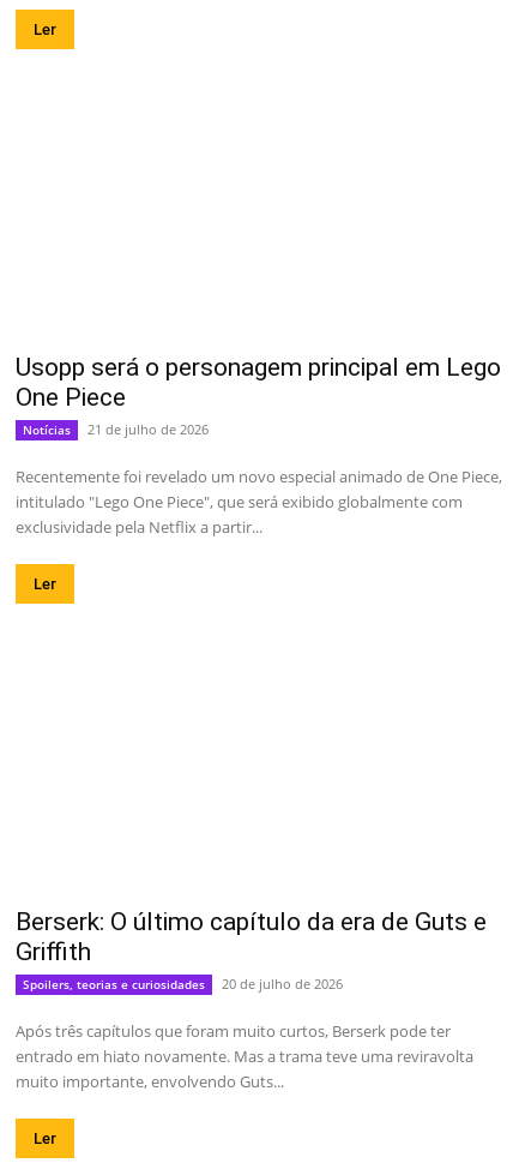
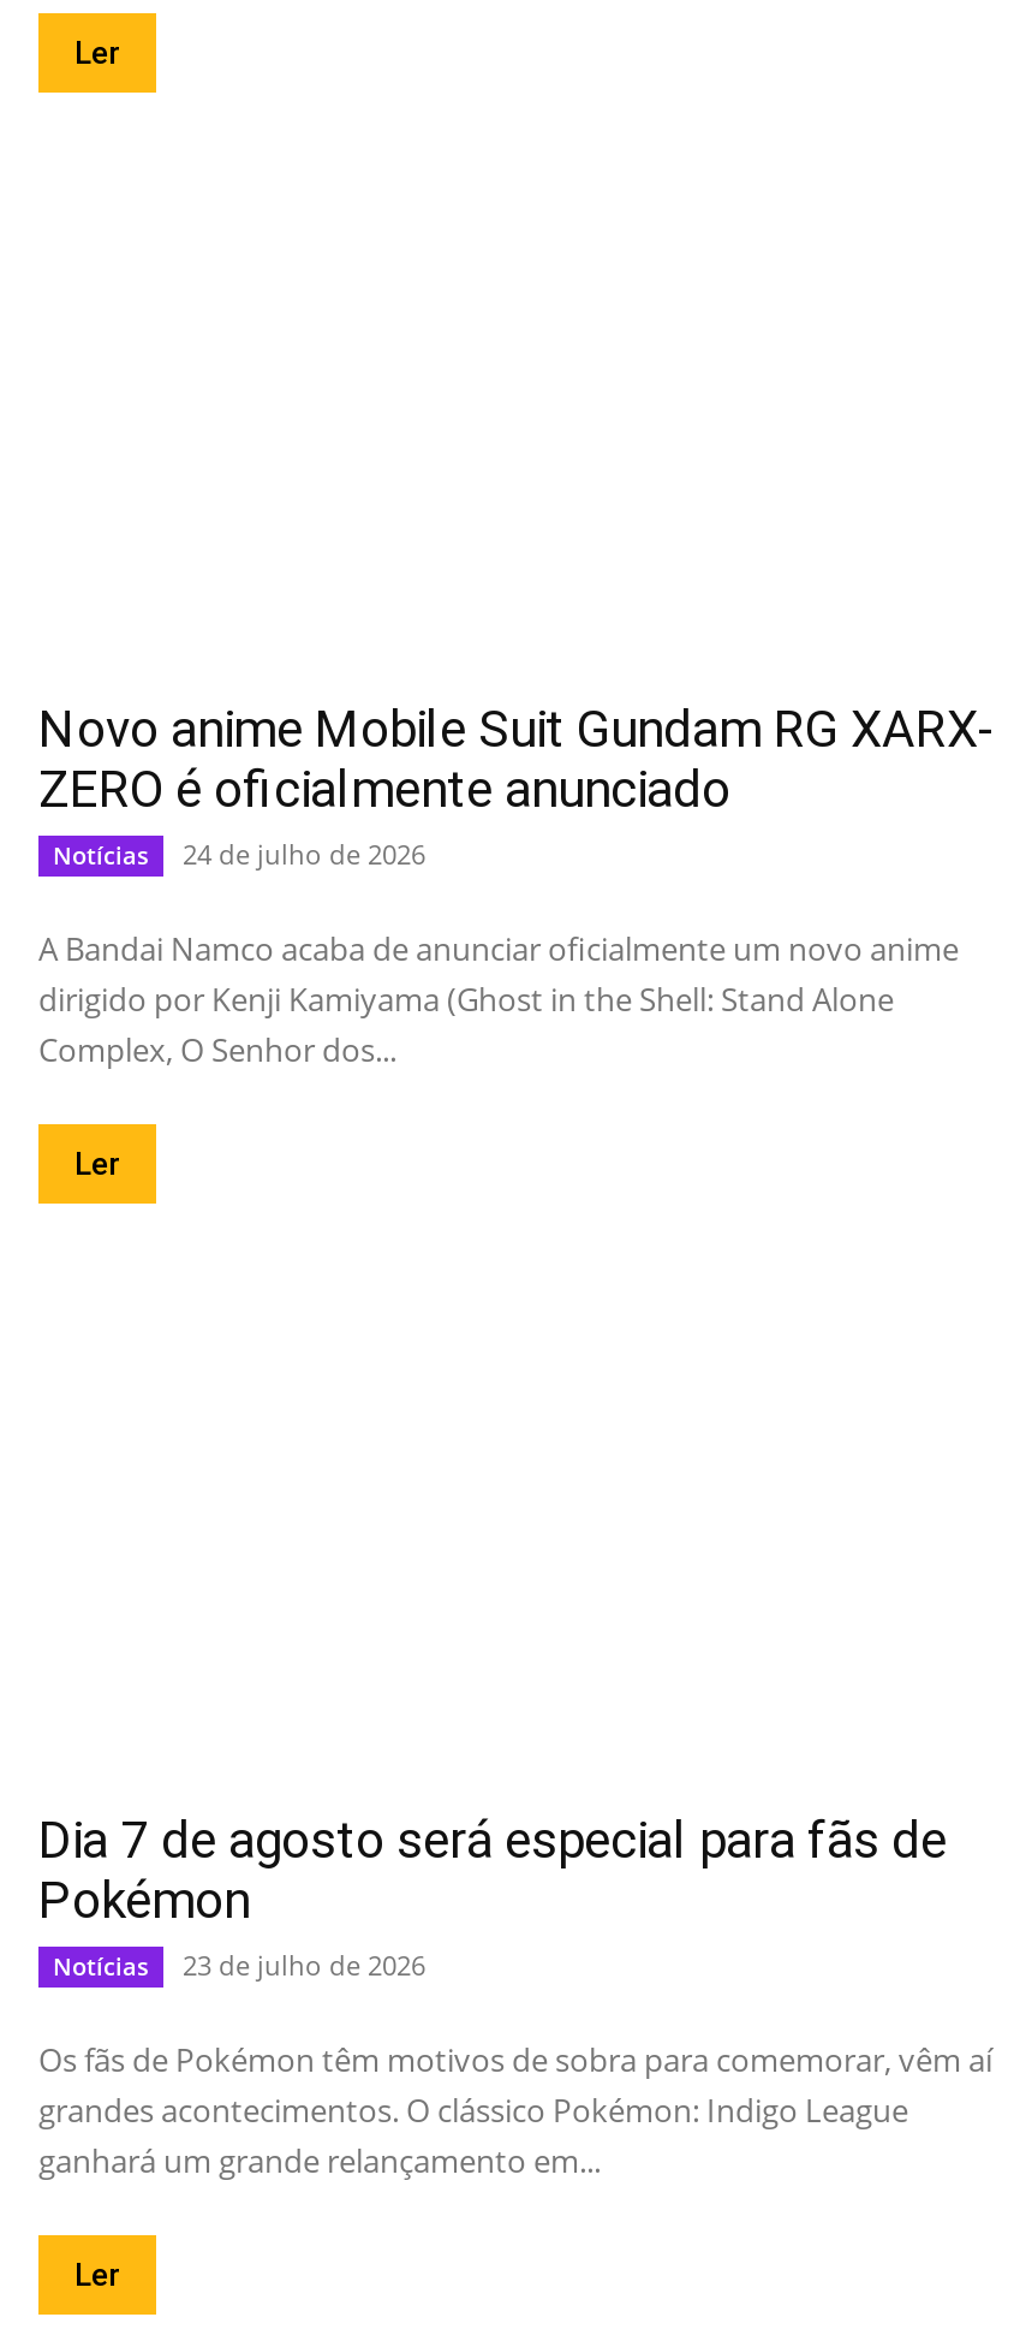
[16,353,501,412] Usopp será o personagem principal em Lego | One Piece -> [38,701,995,818] Novo anime Mobile Suit Gundam RG XARX- | ZERO é oficialmente anunciado
[23,420,209,438] Notícias 21 de julho de 2026 -> [53,835,425,871] Notícias 24 de julho de 2026
[16,466,502,538] Recentemente foi revelado um novo especial animado de One Piece, | intitulado "Lego One Piece", que será exibido globalmente com | exclusividade pela Netflix a partir... -> [38,927,959,1071] A Bandai Namco acaba de anunciar oficialmente um novo anime | dirigido por Kenji Kamiyama (Ghost in the Shell: Stand Alone | Complex, O Senhor dos...
[16,908,487,993] Berserk: O último capítulo da era de Guts e | Griffith | Spoilers, teorias e curiosidades | 20 de julho de 2026 -> [38,1811,947,1982] Dia 7 de agosto será especial para fãs de | Pokémon | Notícias | 23 de julho de 2026
[16,1021,473,1093] Após três capítulos que foram muito curtos, Berserk pode ter | entrado em hiato novamente. Mas a trama teve uma reviravolta | muito importante, envolvendo Guts... -> [38,2038,992,2182] Os fãs de Pokémon têm motivos de sobra para comemorar, vêm aí | grandes acontecimentos. O clássico Pokémon: Indigo League | ganhará um grande relançamento em...

